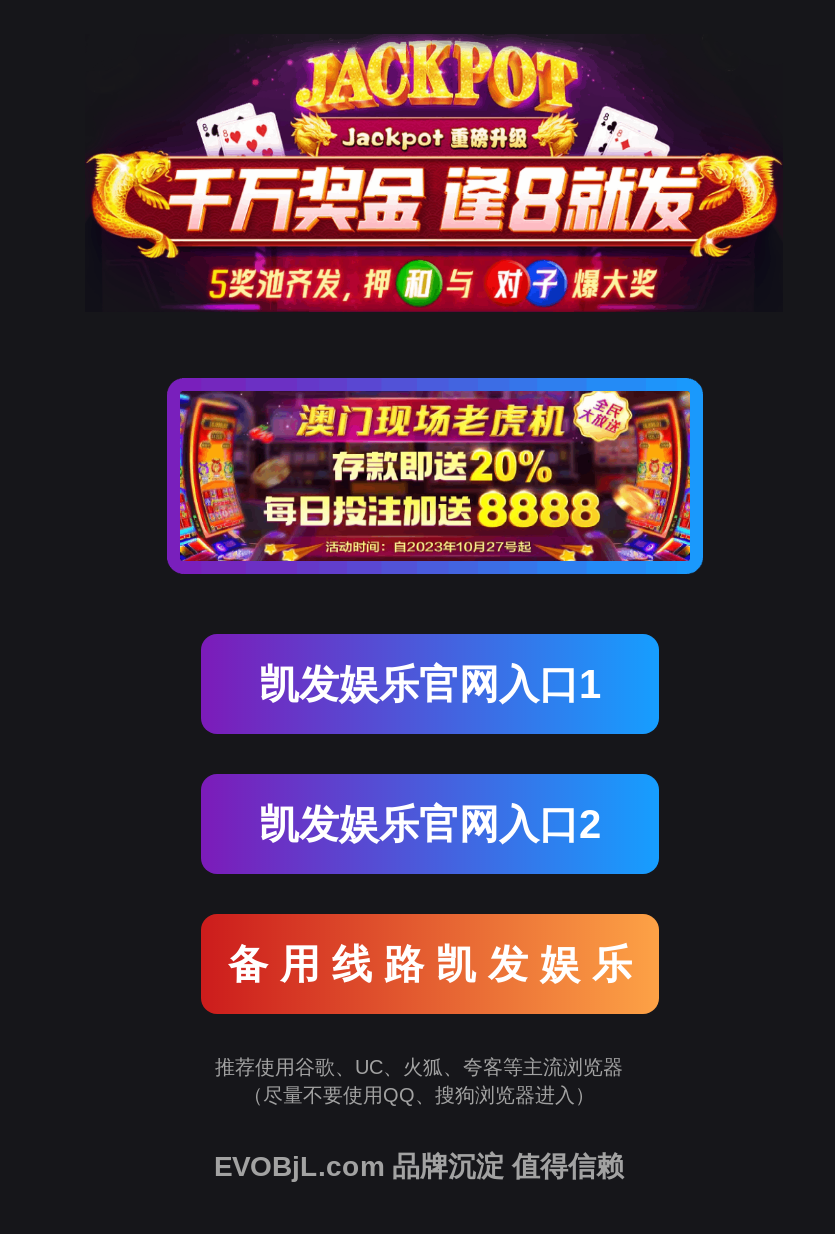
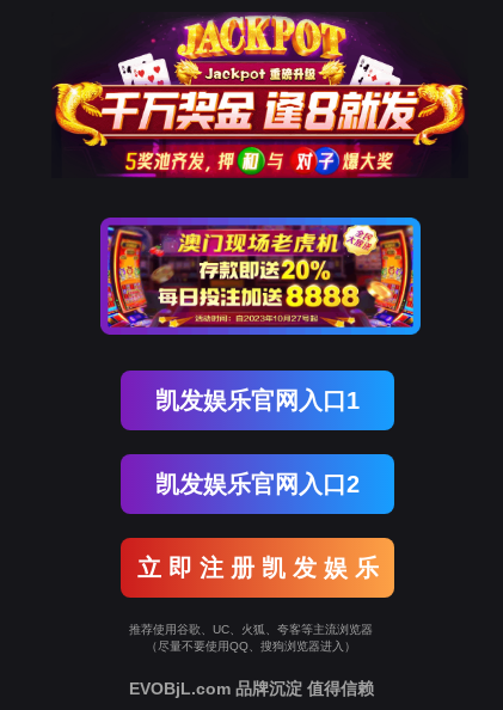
[228,942,632,986] 备 用 线 路 凯 发 娱 乐 -> [137,554,378,581] 立 即 注 册 凯 发 娱 乐

